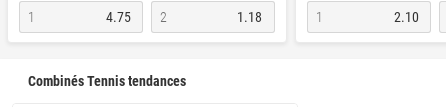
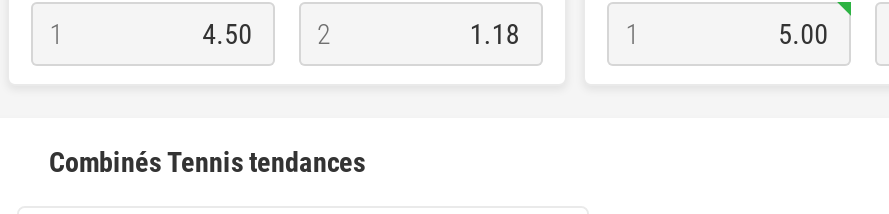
[106,8,131,24] 4.75 -> [202,17,252,49] 4.50
[394,8,419,24] 2.10 -> [778,17,828,49] 5.00

